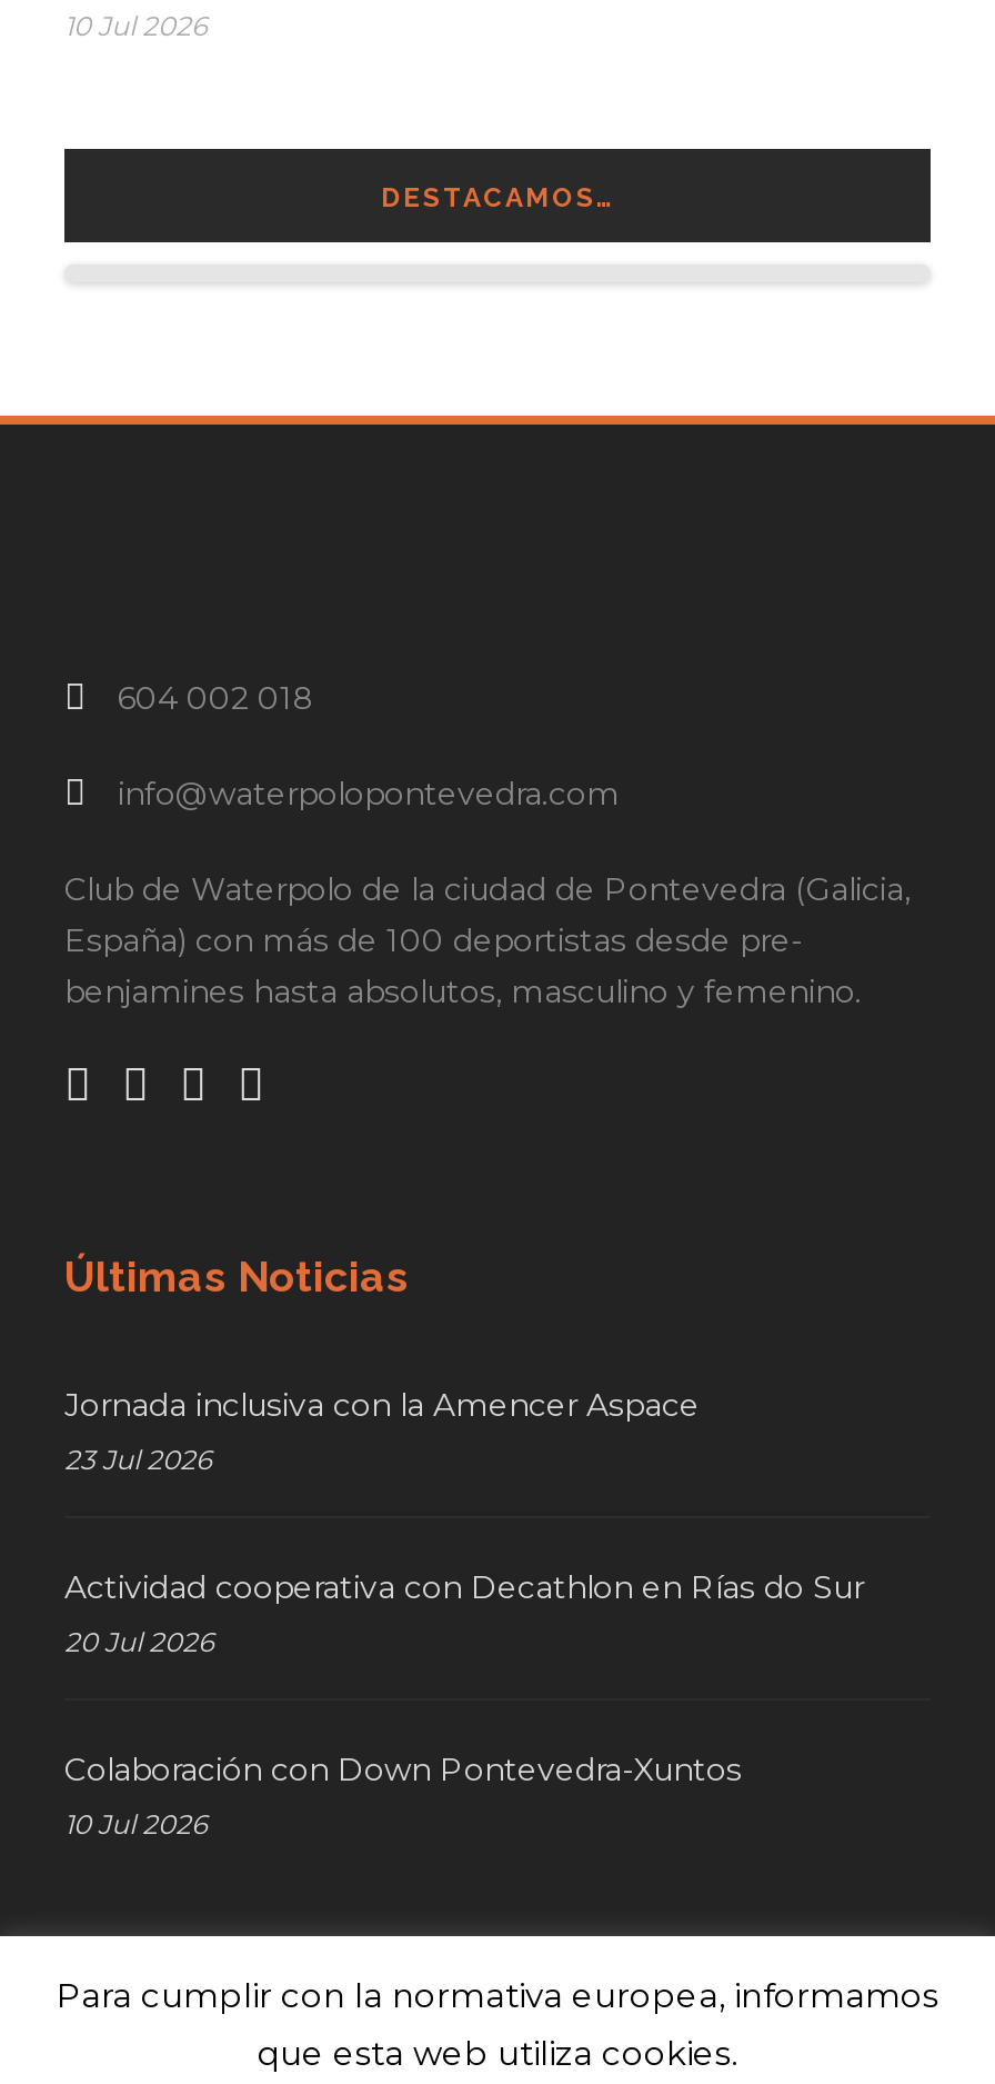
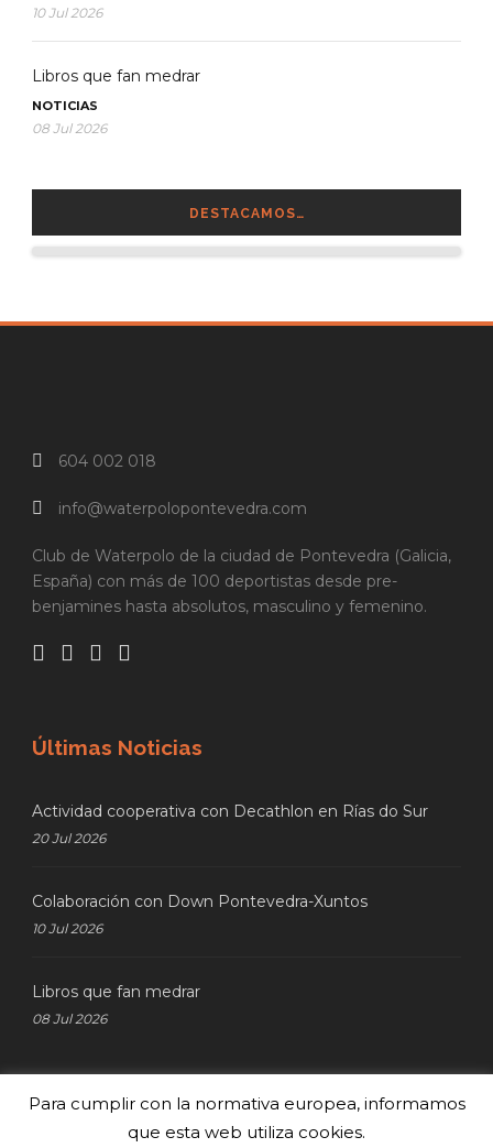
none -> [32,66,200,136] Libros que fan medrar | NOTICIAS | 08 Jul 2026
[64,1384,700,1475] Jornada inclusiva con la Amencer Aspace | 23 Jul 2026 -> none
none -> [32,981,200,1027] Libros que fan medrar | 08 Jul 2026

